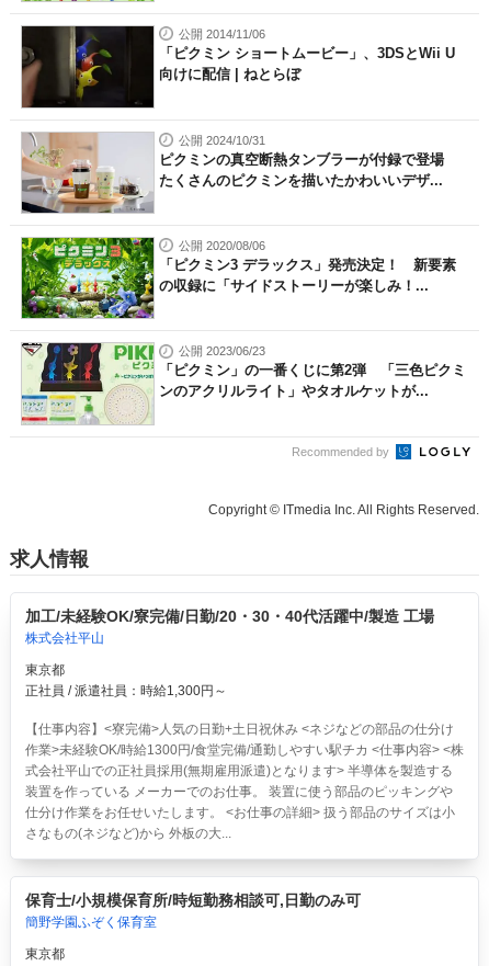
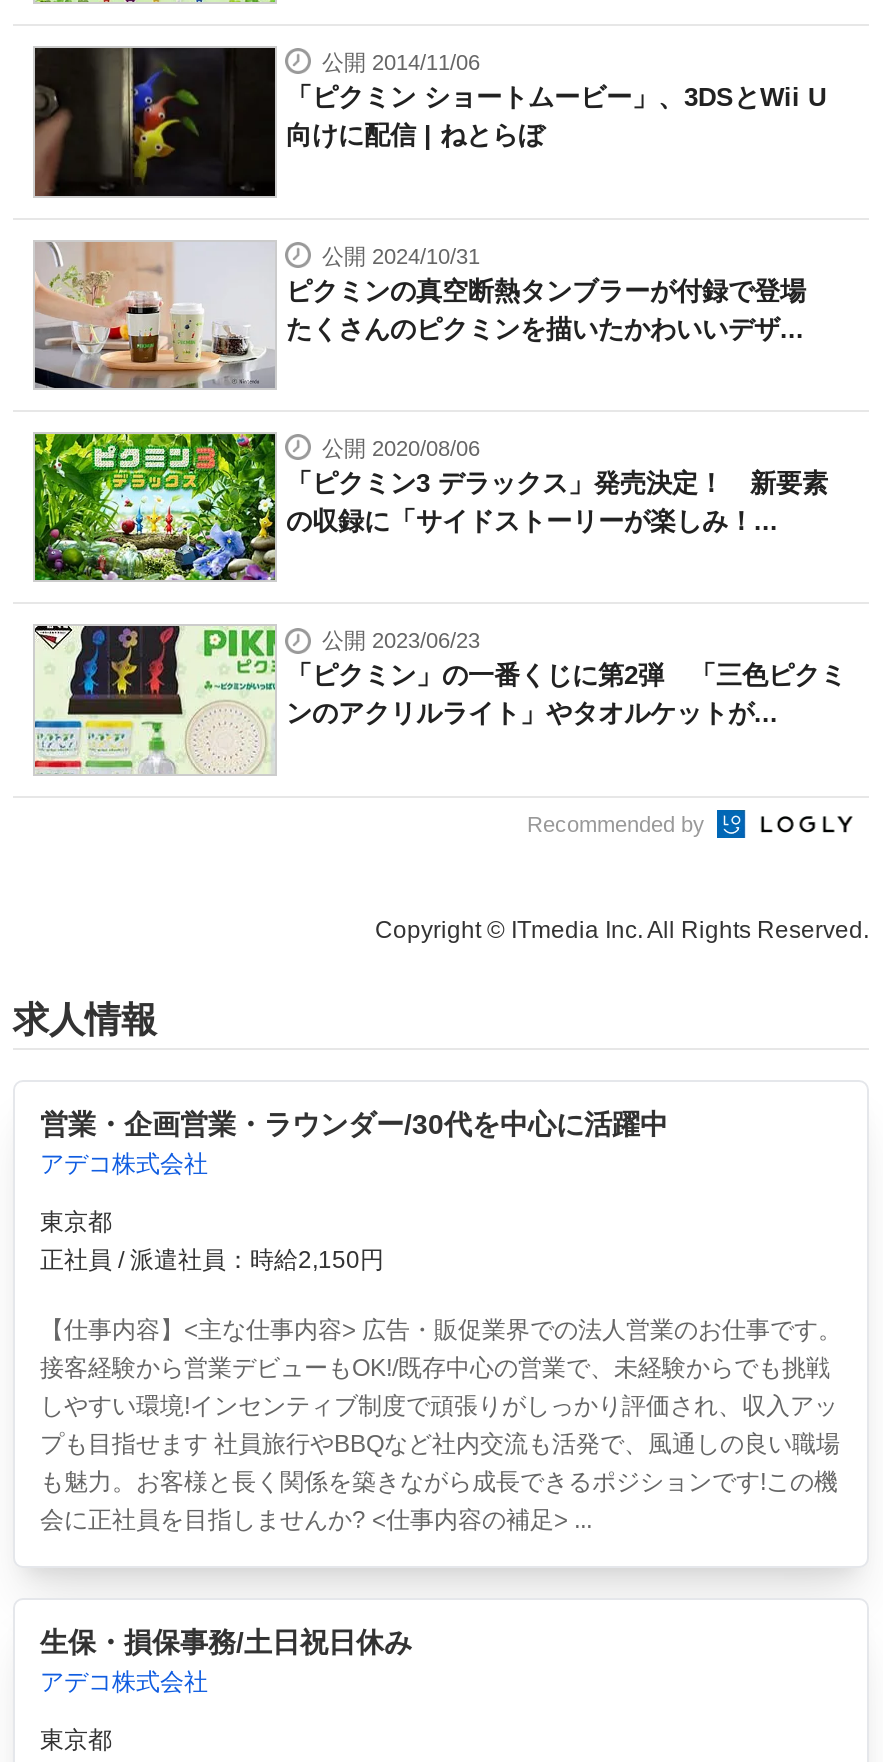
[25,608,434,646] 加工/未経験OK/寮完備/日勤/20・30・40代活躍中/製造 工場 | 株式会社平山 -> [40,1109,668,1179] 営業・企画営業・ラウンダー/30代を中心に活躍中 | アデコ株式会社
[25,684,226,699] 正社員 / 派遣社員：時給1,300円～ -> [40,1247,384,1275] 正社員 / 派遣社員：時給2,150円
[25,722,463,841] 【仕事内容】<寮完備>人気の日勤+土日祝休み <ネジなどの部品の仕分け | 作業>未経験OK/時給1300円/食堂完備/通勤しやすい駅チカ <仕事内容> <株 | 式会社平山での正社員採用(無期雇用派遣)となります> 半導体を製造する | 装置を作っている メーカーでのお仕事。 装置に使う部品のピッキングや | 仕分け作業をお任せいたします。 <お仕事の詳細> 扱う部品のサイズは小 | さなもの(ネジなど)から 外板の大... -> [40,1317,842,1535] 【仕事内容】<主な仕事内容> 広告・販促業界での法人営業のお仕事です。 | 接客経験から営業デビューもOK!/既存中心の営業で、未経験からでも挑戦 | しやすい環境!インセンティブ制度で頑張りがしっかり評価され、収入アッ | プも目指せます 社員旅行やBBQなど社内交流も活発で、風通しの良い職場 | も魅力。お客様と長く関係を築きながら成長できるポジションです!この機 | 会に正社員を目指しませんか? <仕事内容の補足> ...
[25,892,360,930] 保育士/小規模保育所/時短勤務相談可,日勤のみ可 | 簡野学園ふぞく保育室 -> [40,1627,412,1697] 生保・損保事務/土日祝日休み | アデコ株式会社

